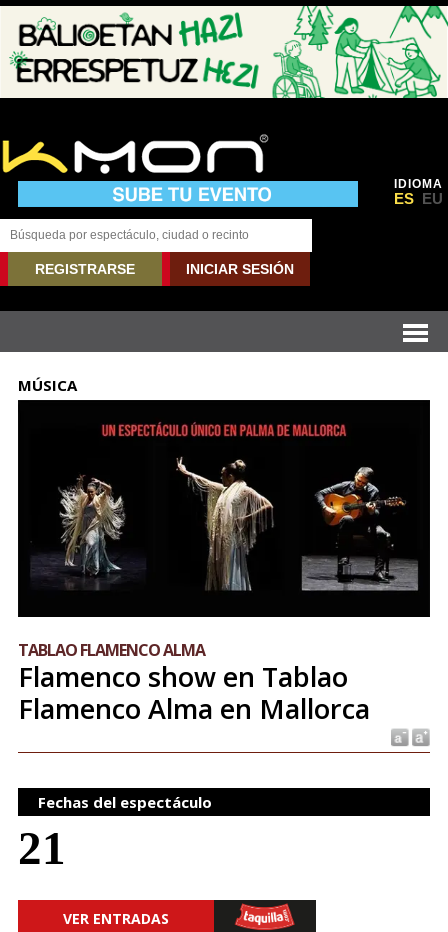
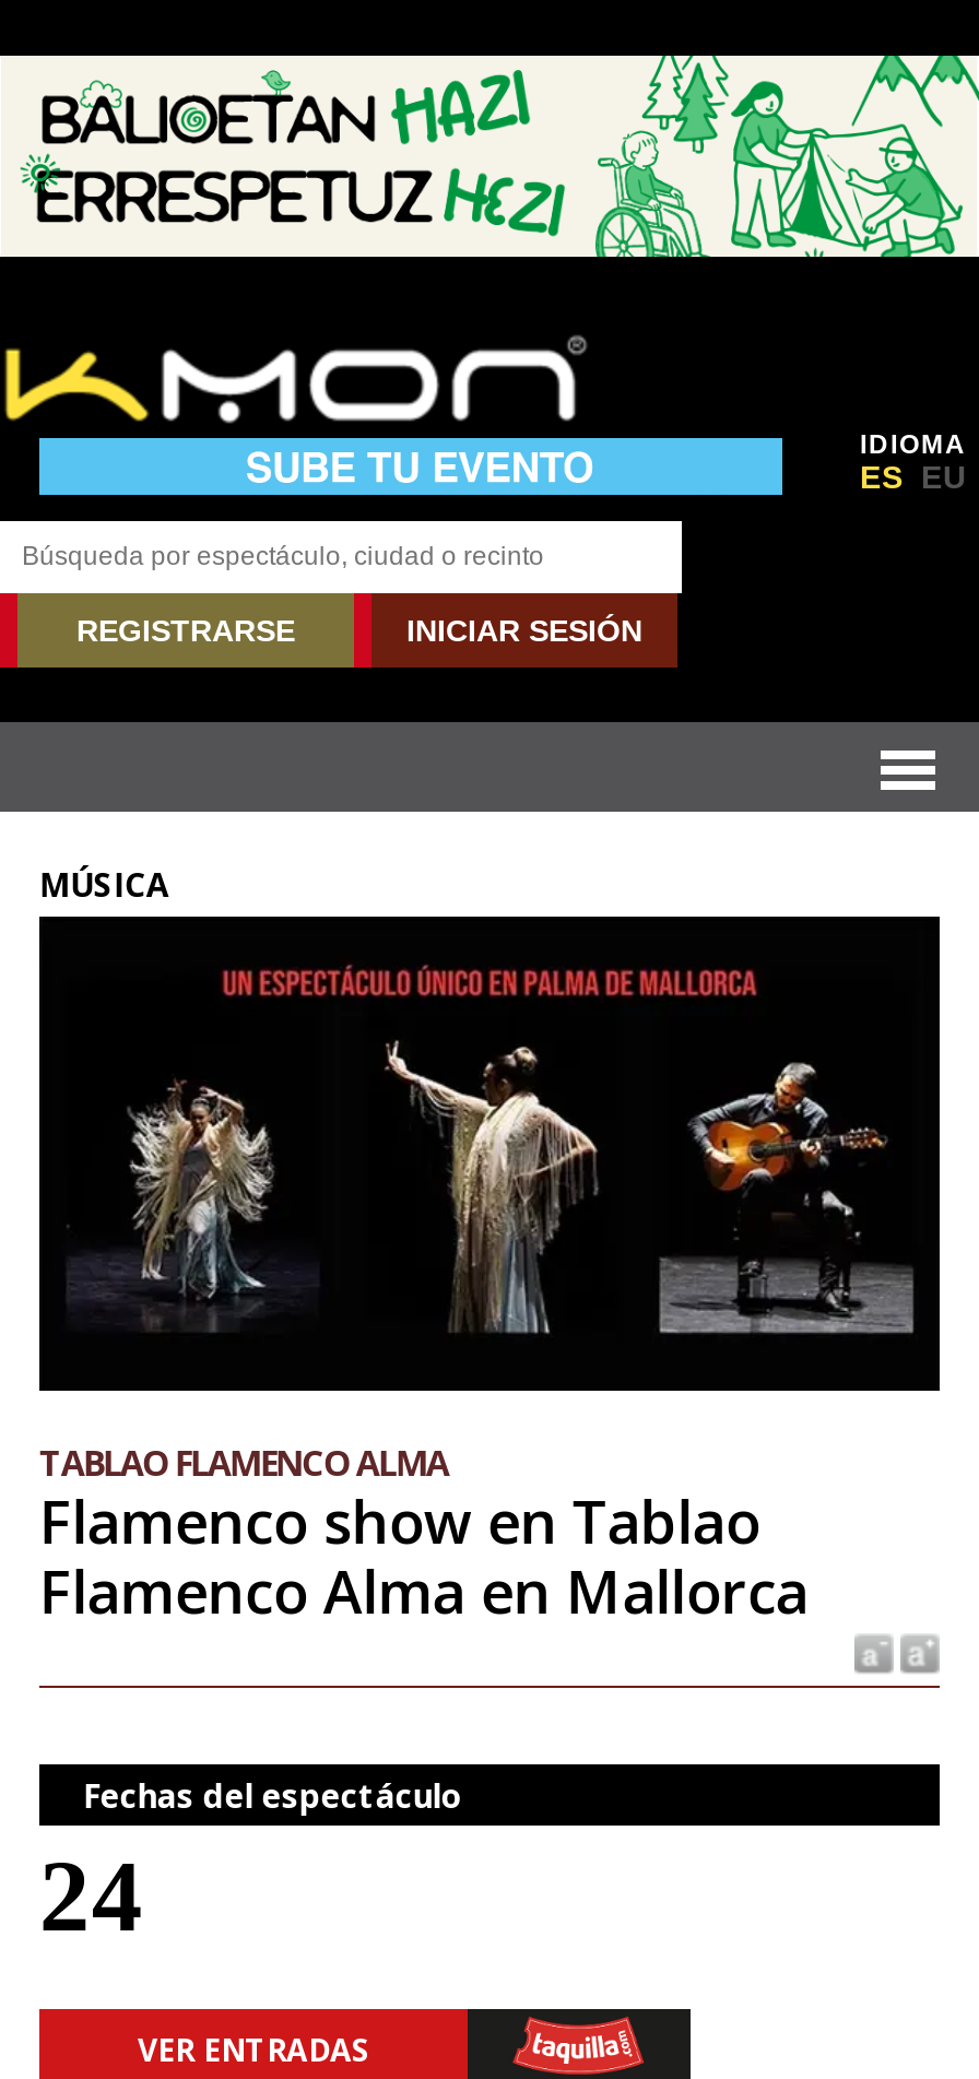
[18,822,66,874] 21 -> [39,1839,144,1952] 24

